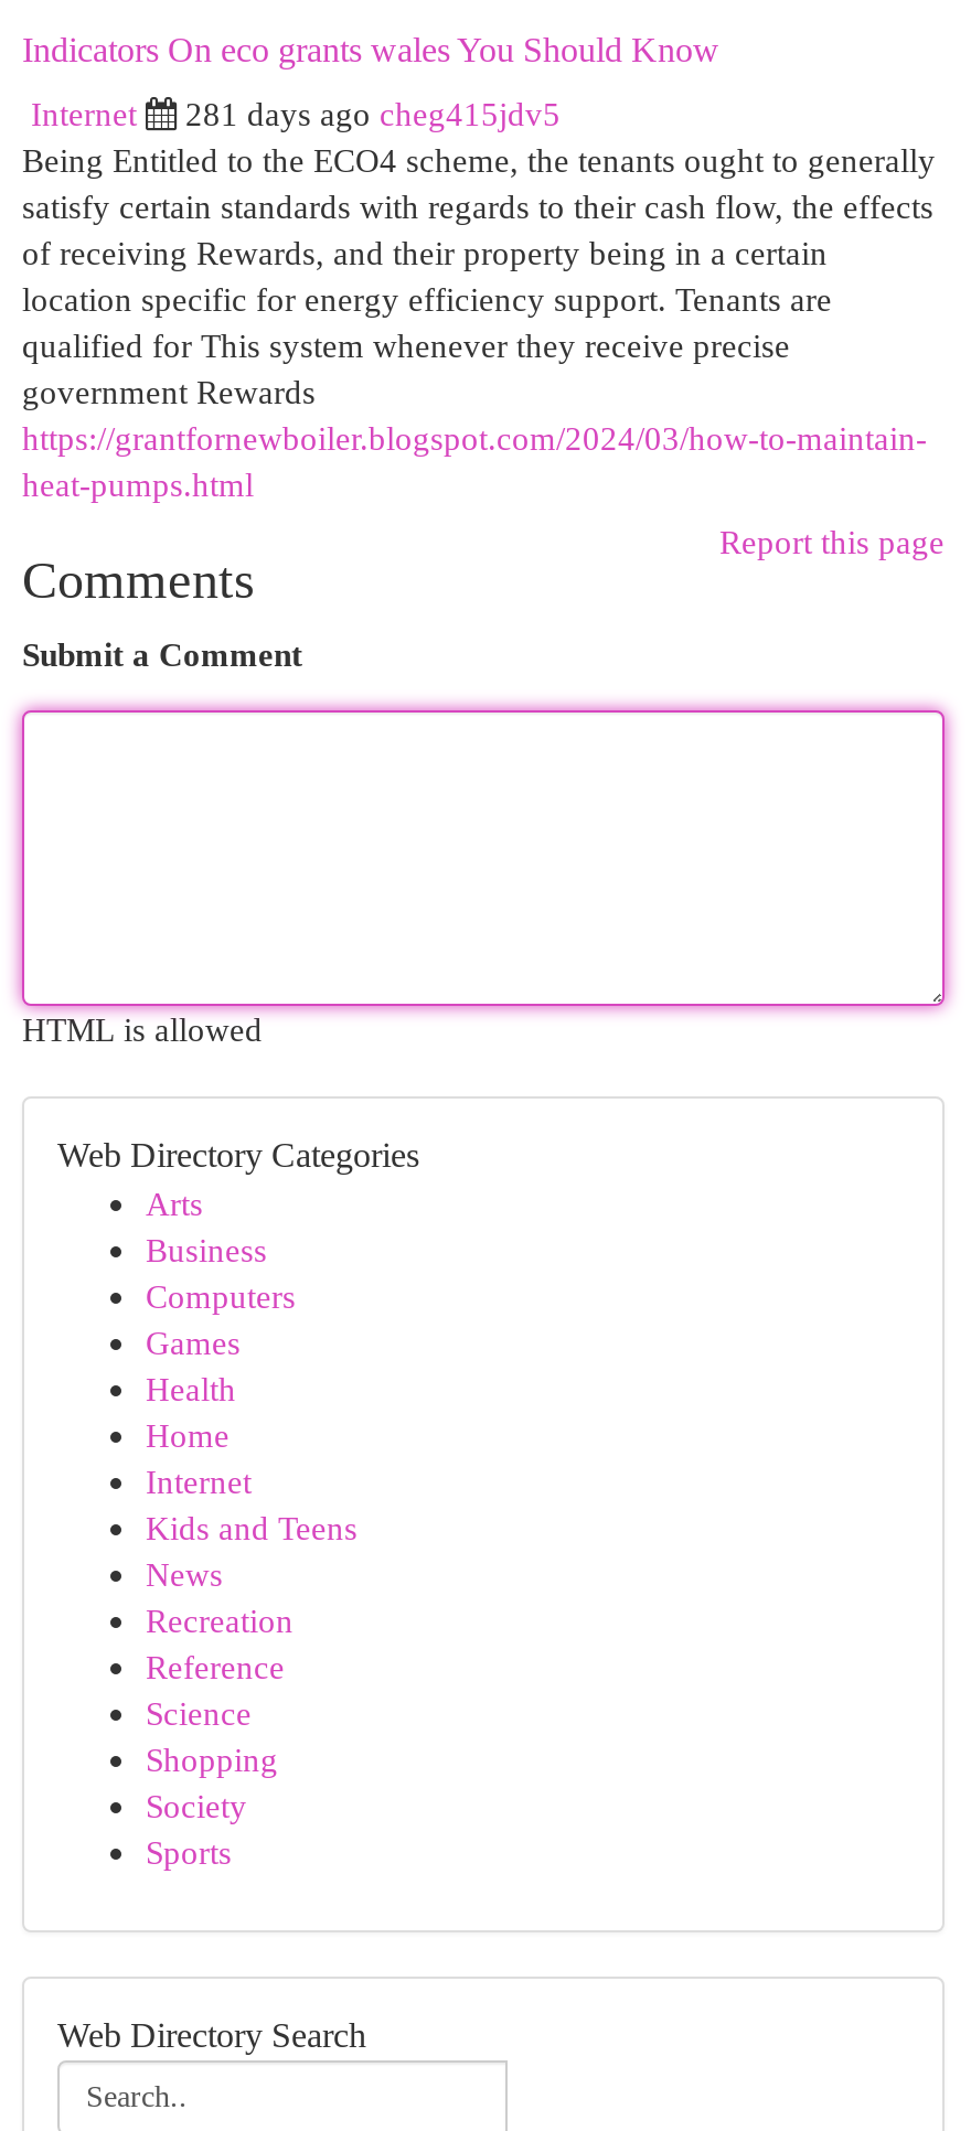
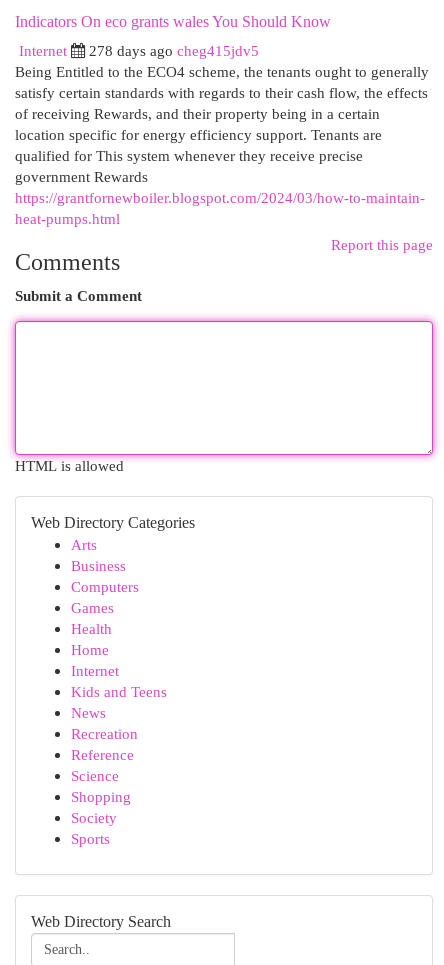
[185,95,561,132] 281 days ago cheg415jdv5 -> [89,42,259,59] 278 days ago cheg415jdv5

